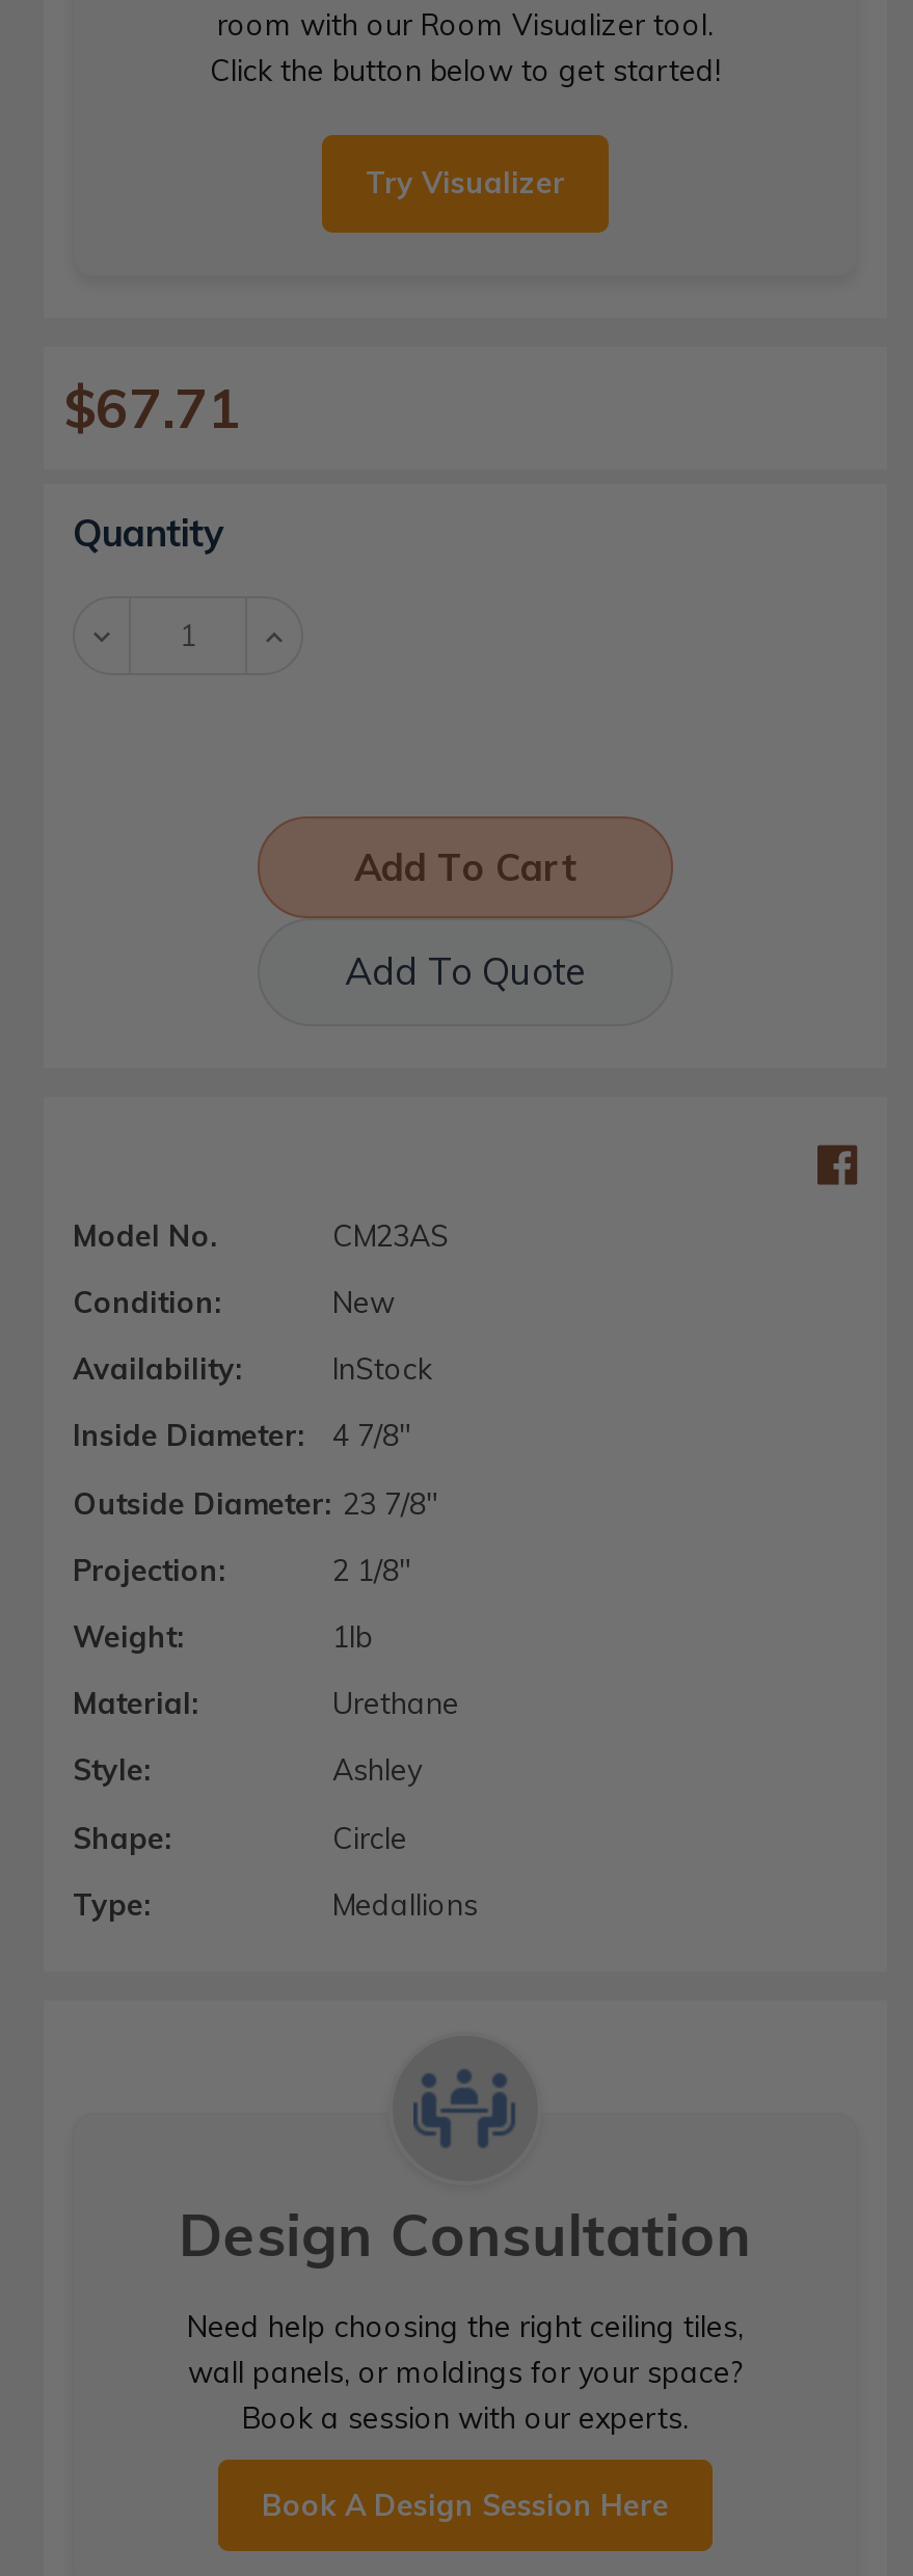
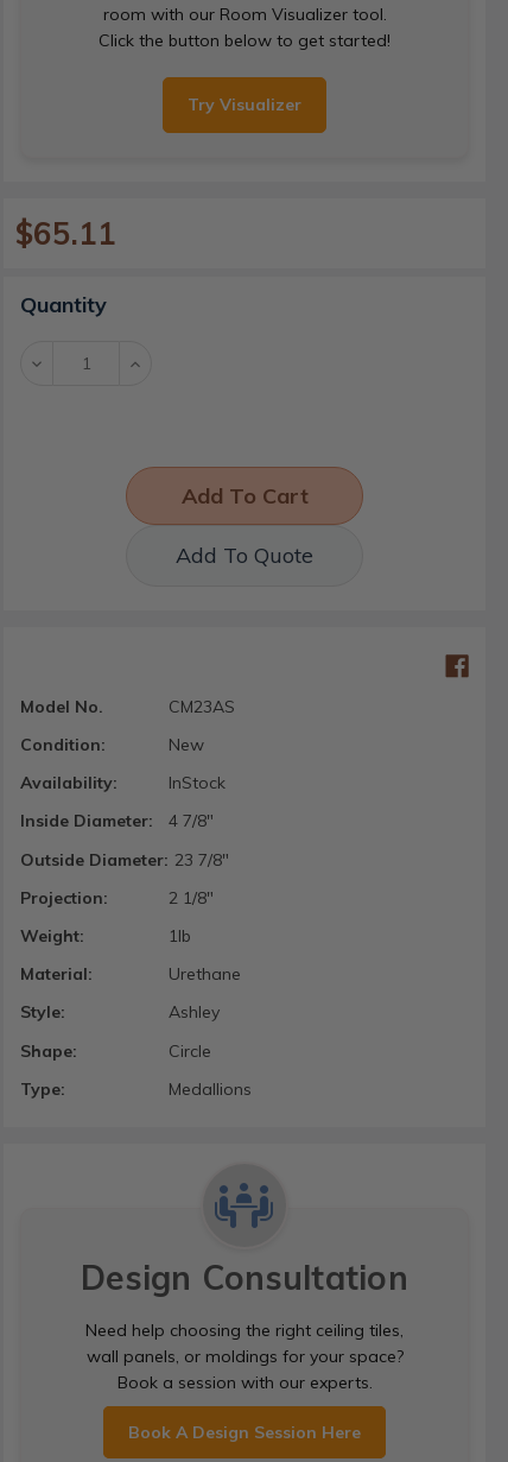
[64,374,241,442] $67.71 -> [15,214,116,253] $65.11

